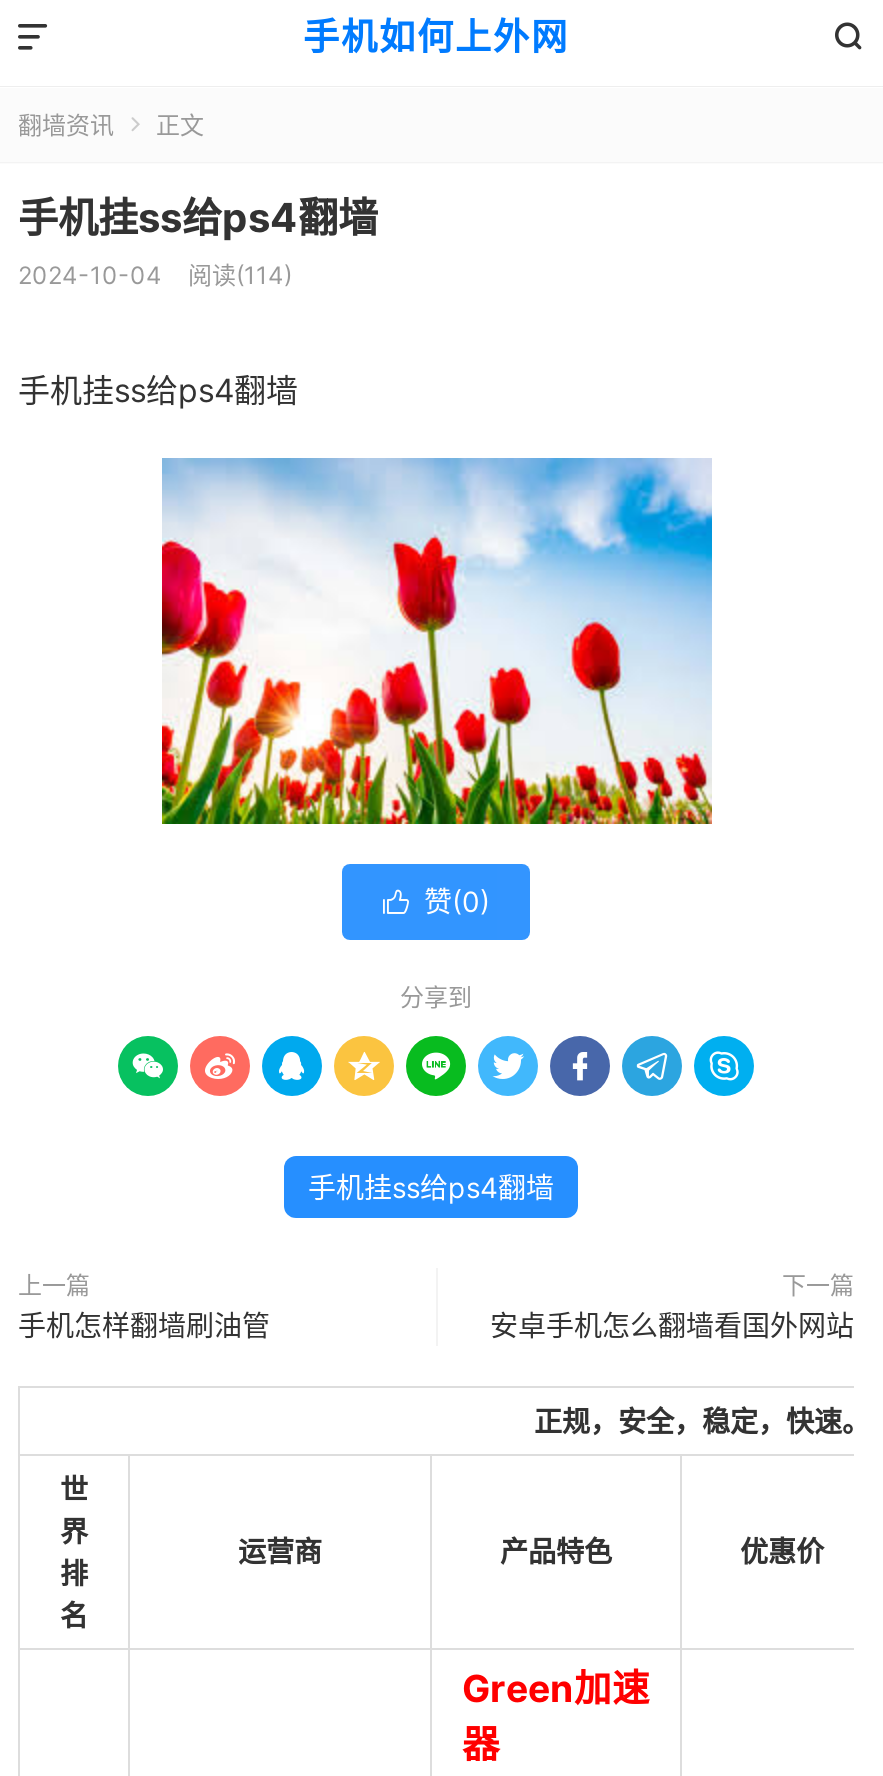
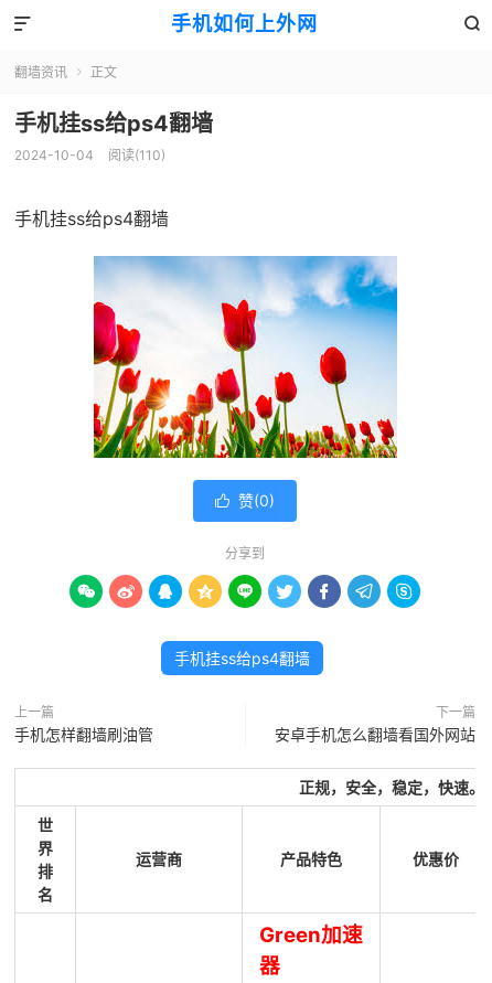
[18,260,292,290] 2024-10-04 阅读(114) -> [14,147,165,163] 2024-10-04 阅读(110)

